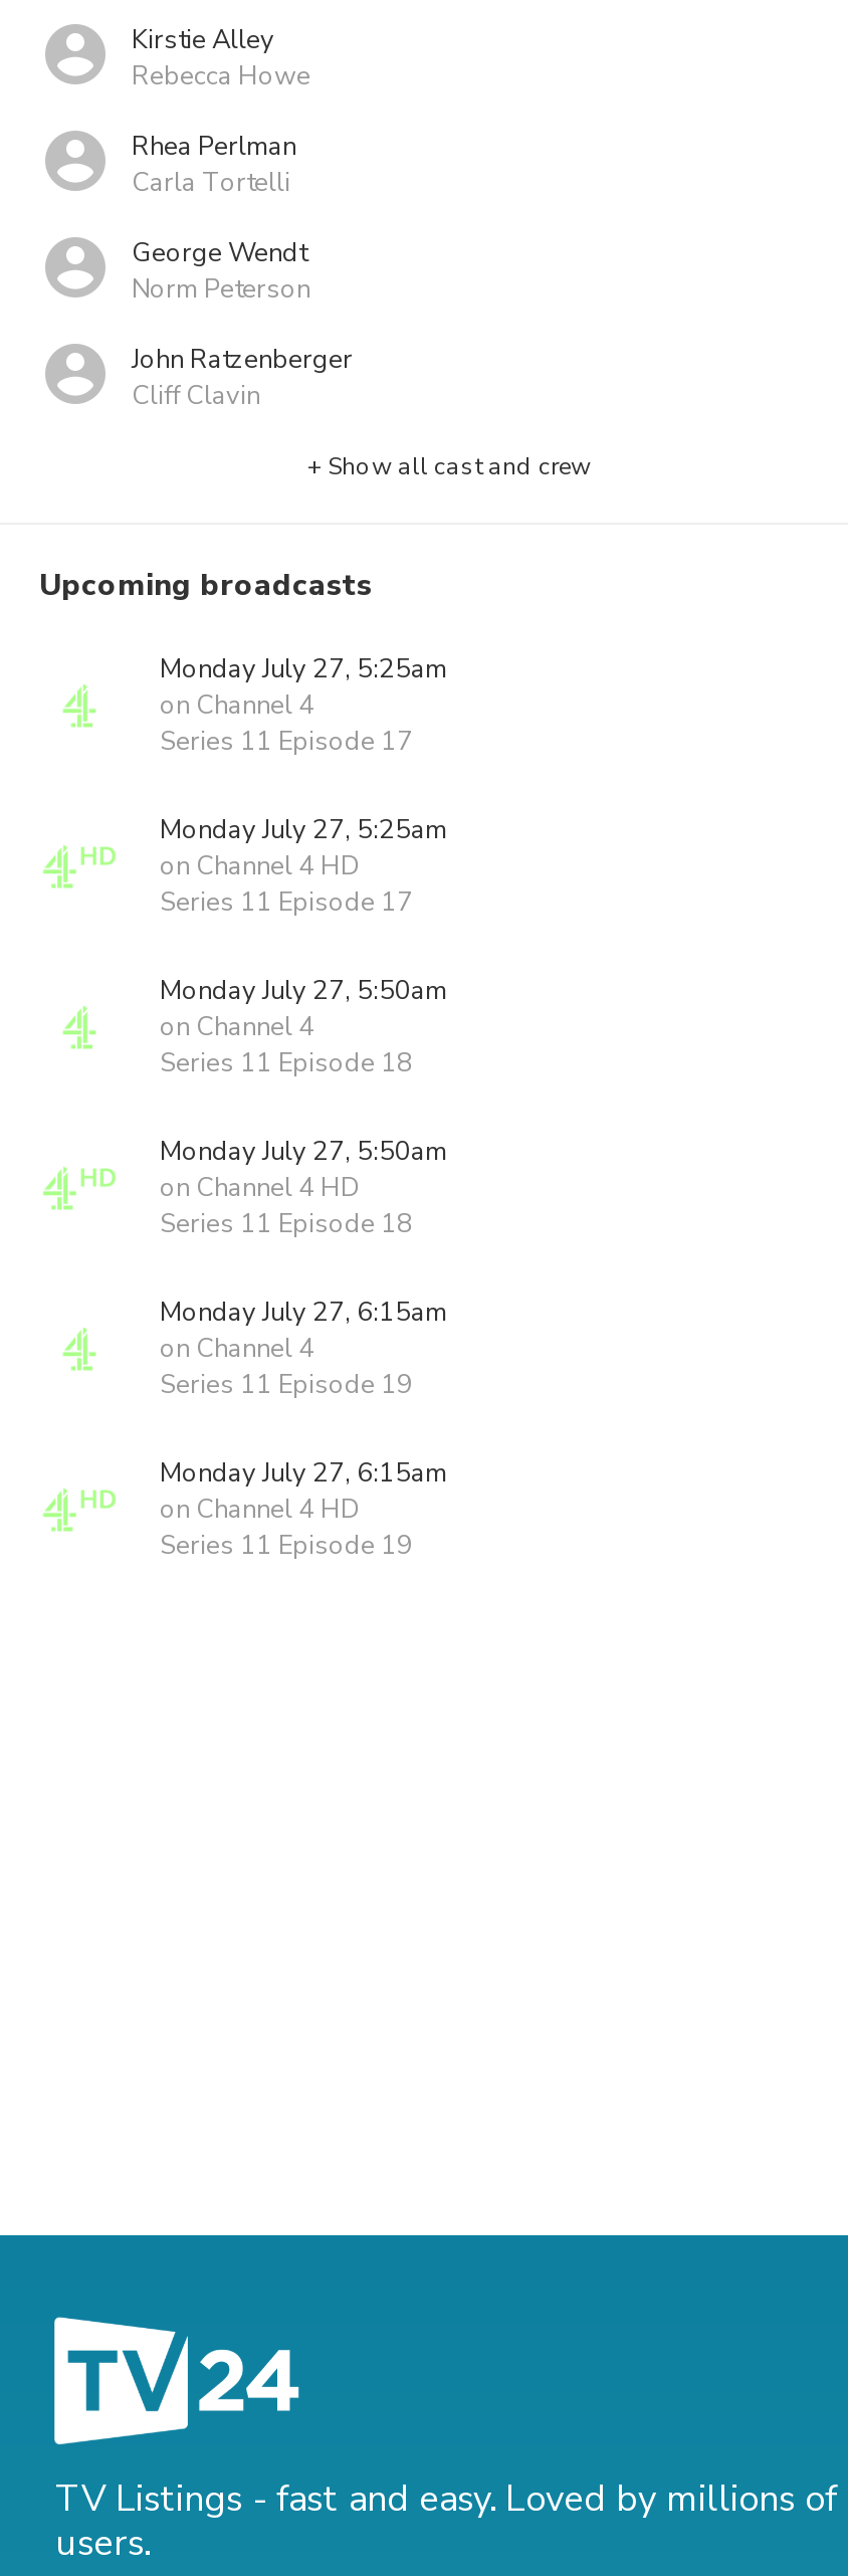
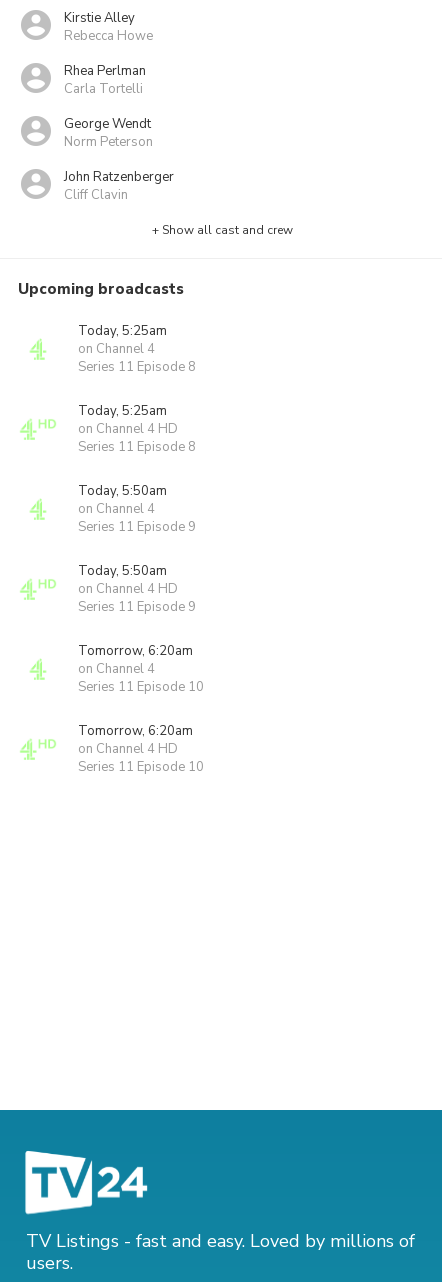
[160,651,447,687] Monday July 27, 5:25am -> [78,322,167,340] Today, 5:25am
[160,724,413,760] Series 11 Episode 17 -> [78,358,196,376] Series 11 Episode 8
[160,812,447,848] Monday July 27, 5:25am -> [78,402,167,420] Today, 5:25am
[160,884,413,921] Series 11 Episode 17 -> [78,438,196,456] Series 11 Episode 8
[160,973,447,1009] Monday July 27, 5:50am -> [78,482,167,500] Today, 5:50am
[160,1045,413,1081] Series 11 Episode 18 -> [78,518,196,536] Series 11 Episode 9
[160,1134,447,1170] Monday July 27, 5:50am -> [78,562,167,580] Today, 5:50am
[160,1206,413,1242] Series 11 Episode 18 -> [78,598,196,616] Series 11 Episode 9
[160,1295,447,1331] Monday July 27, 6:15am -> [78,642,193,660] Tomorrow, 6:20am
[160,1367,413,1403] Series 11 Episode 19 -> [78,678,204,696] Series 11 Episode 10
[160,1455,447,1492] Monday July 27, 6:15am -> [78,722,193,740] Tomorrow, 6:20am
[160,1528,413,1564] Series 11 Episode 19 -> [78,758,204,776] Series 11 Episode 10

